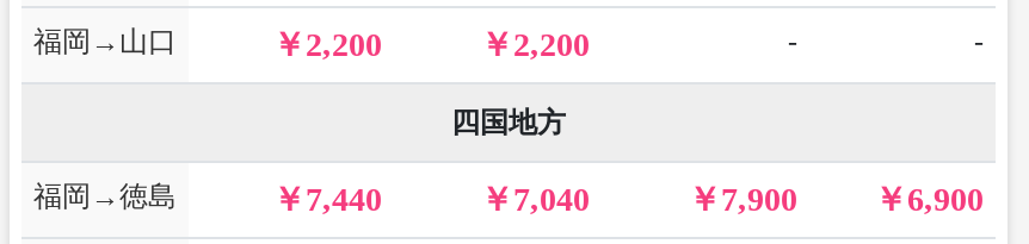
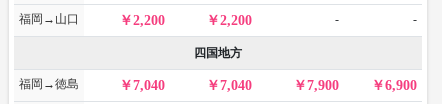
[306,182,382,218] 7,440 -> [133,78,165,93] 7,040

